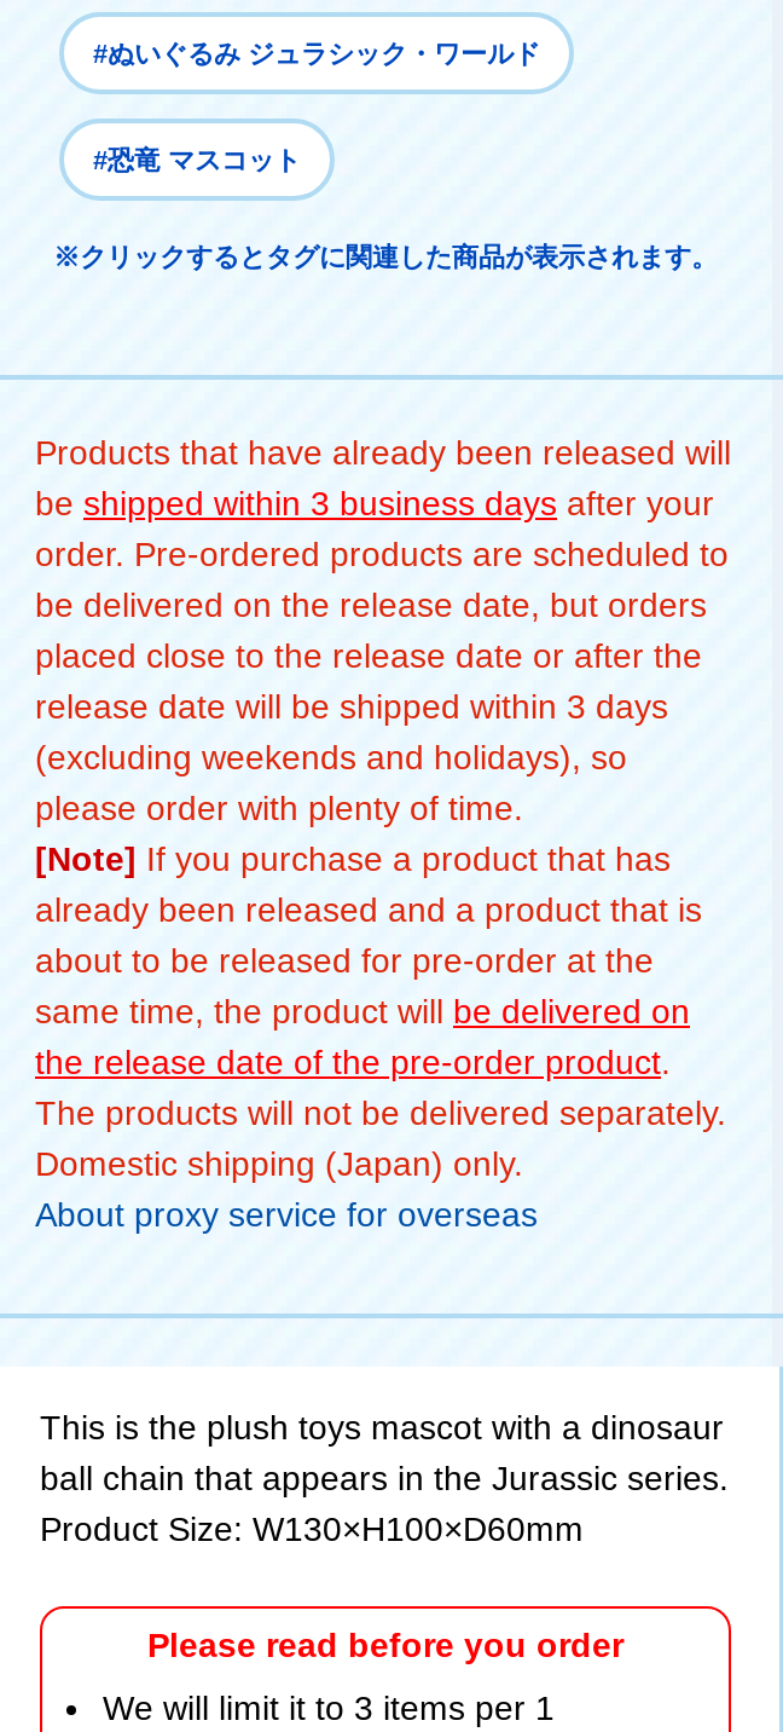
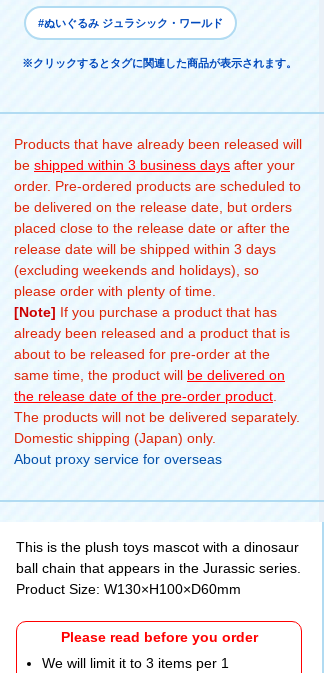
[93,144,301,173] #恐竜 マスコット -> none

